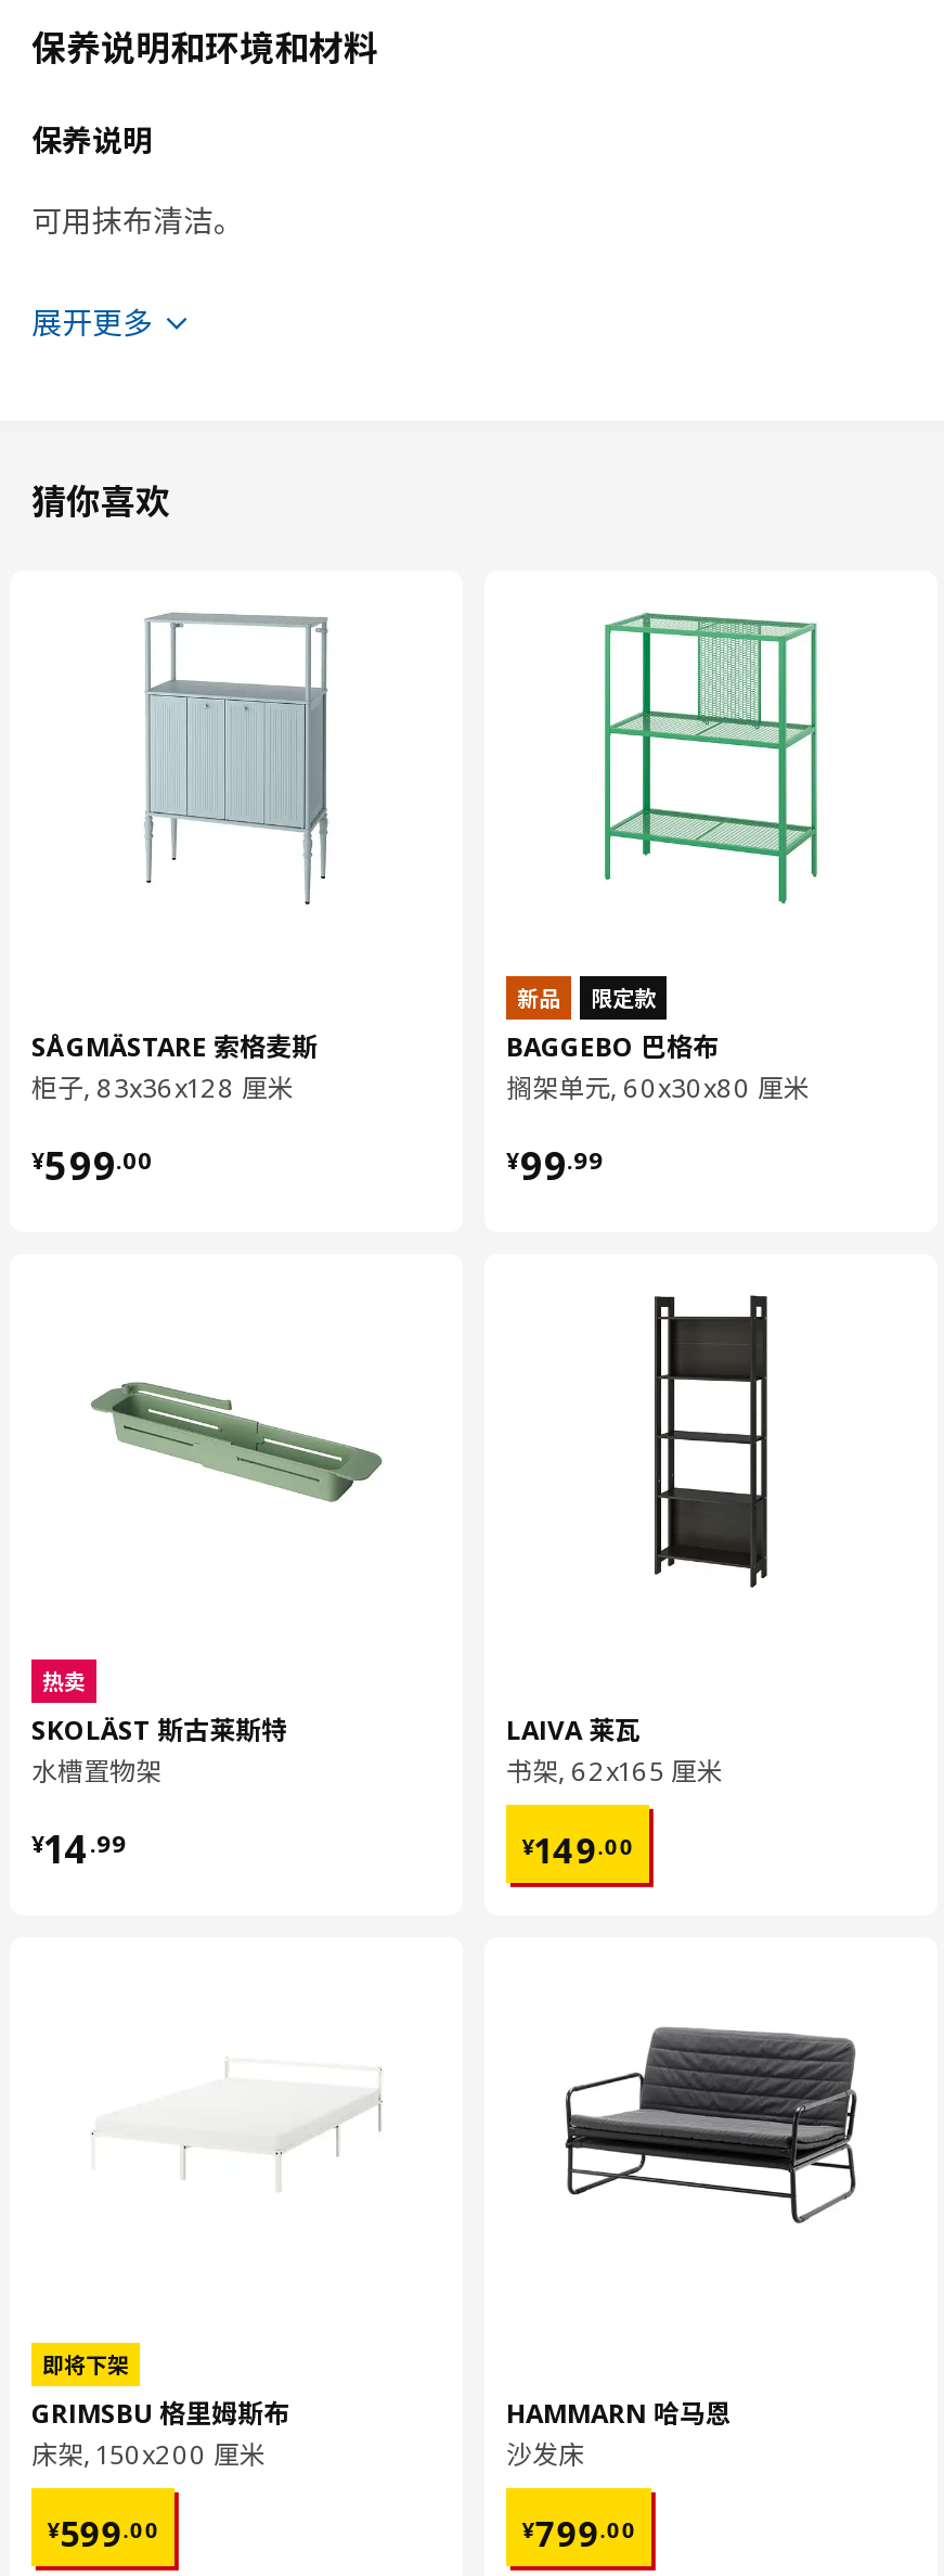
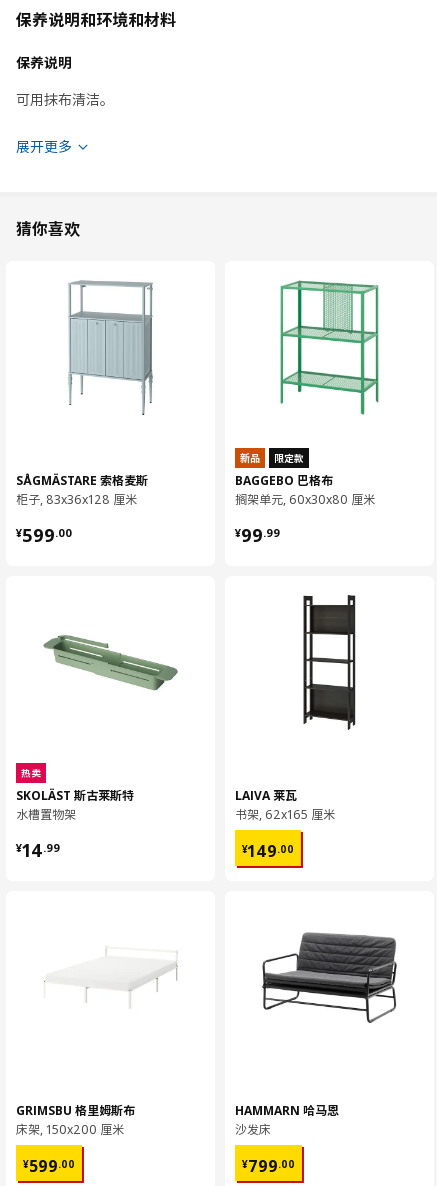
[42,2349,129,2380] 即将下架 -> none

